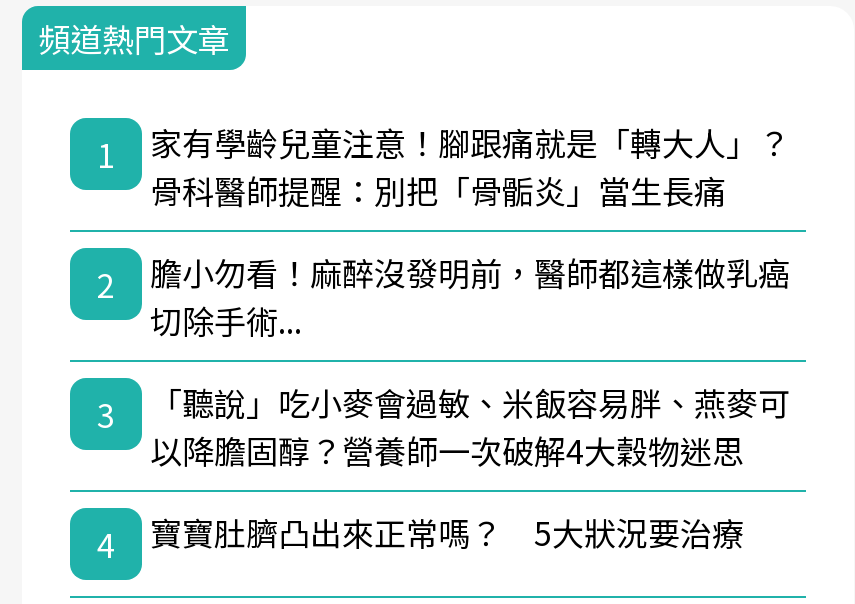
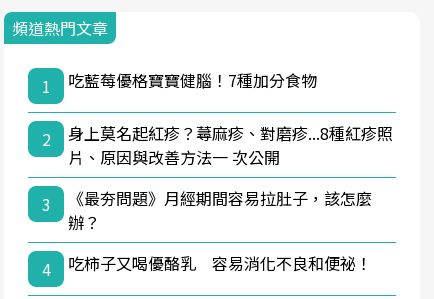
[150,117,790,213] 家有學齡兒童注意！腳跟痛就是「轉大人」？ | 骨科醫師提醒：別把「骨骺炎」當生長痛 -> [68,68,317,92] 吃藍莓優格寶寶健腦！7種加分食物
[150,247,790,343] 膽小勿看！麻醉沒發明前，醫師都這樣做乳癌 | 切除手術... -> [68,121,393,169] 身上莫名起紅疹？蕁麻疹、對磨疹...8種紅疹照 | 片、原因與改善方法一 次公開
[150,377,790,473] 「聽說」吃小麥會過敏、米飯容易胖、燕麥可 | 以降膽固醇？營養師一次破解4大穀物迷思 -> [68,186,372,234] 《最夯問題》月經期間容易拉肚子，該怎麼 | 辦？
[150,507,744,555] 寶寶肚臍凸出來正常嗎？ 5大狀況要治療 -> [68,251,372,275] 吃柿子又喝優酪乳 容易消化不良和便祕！

